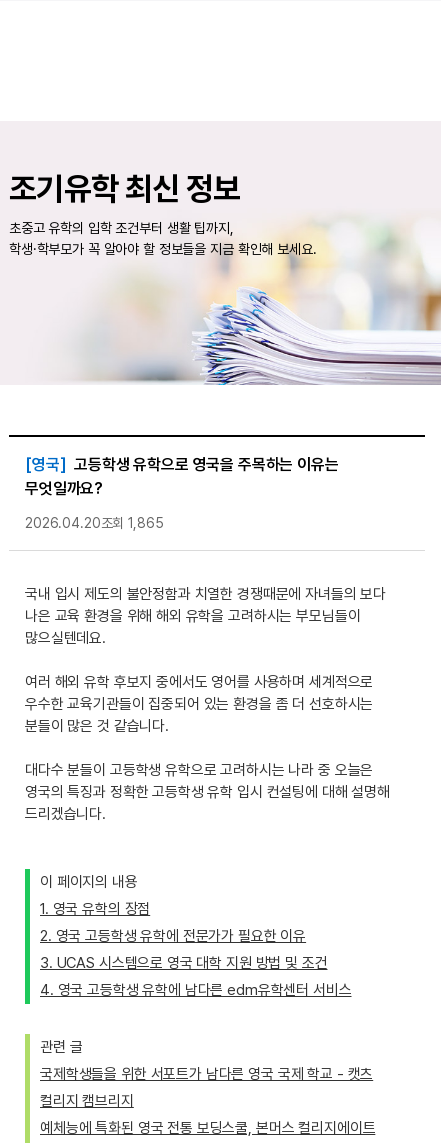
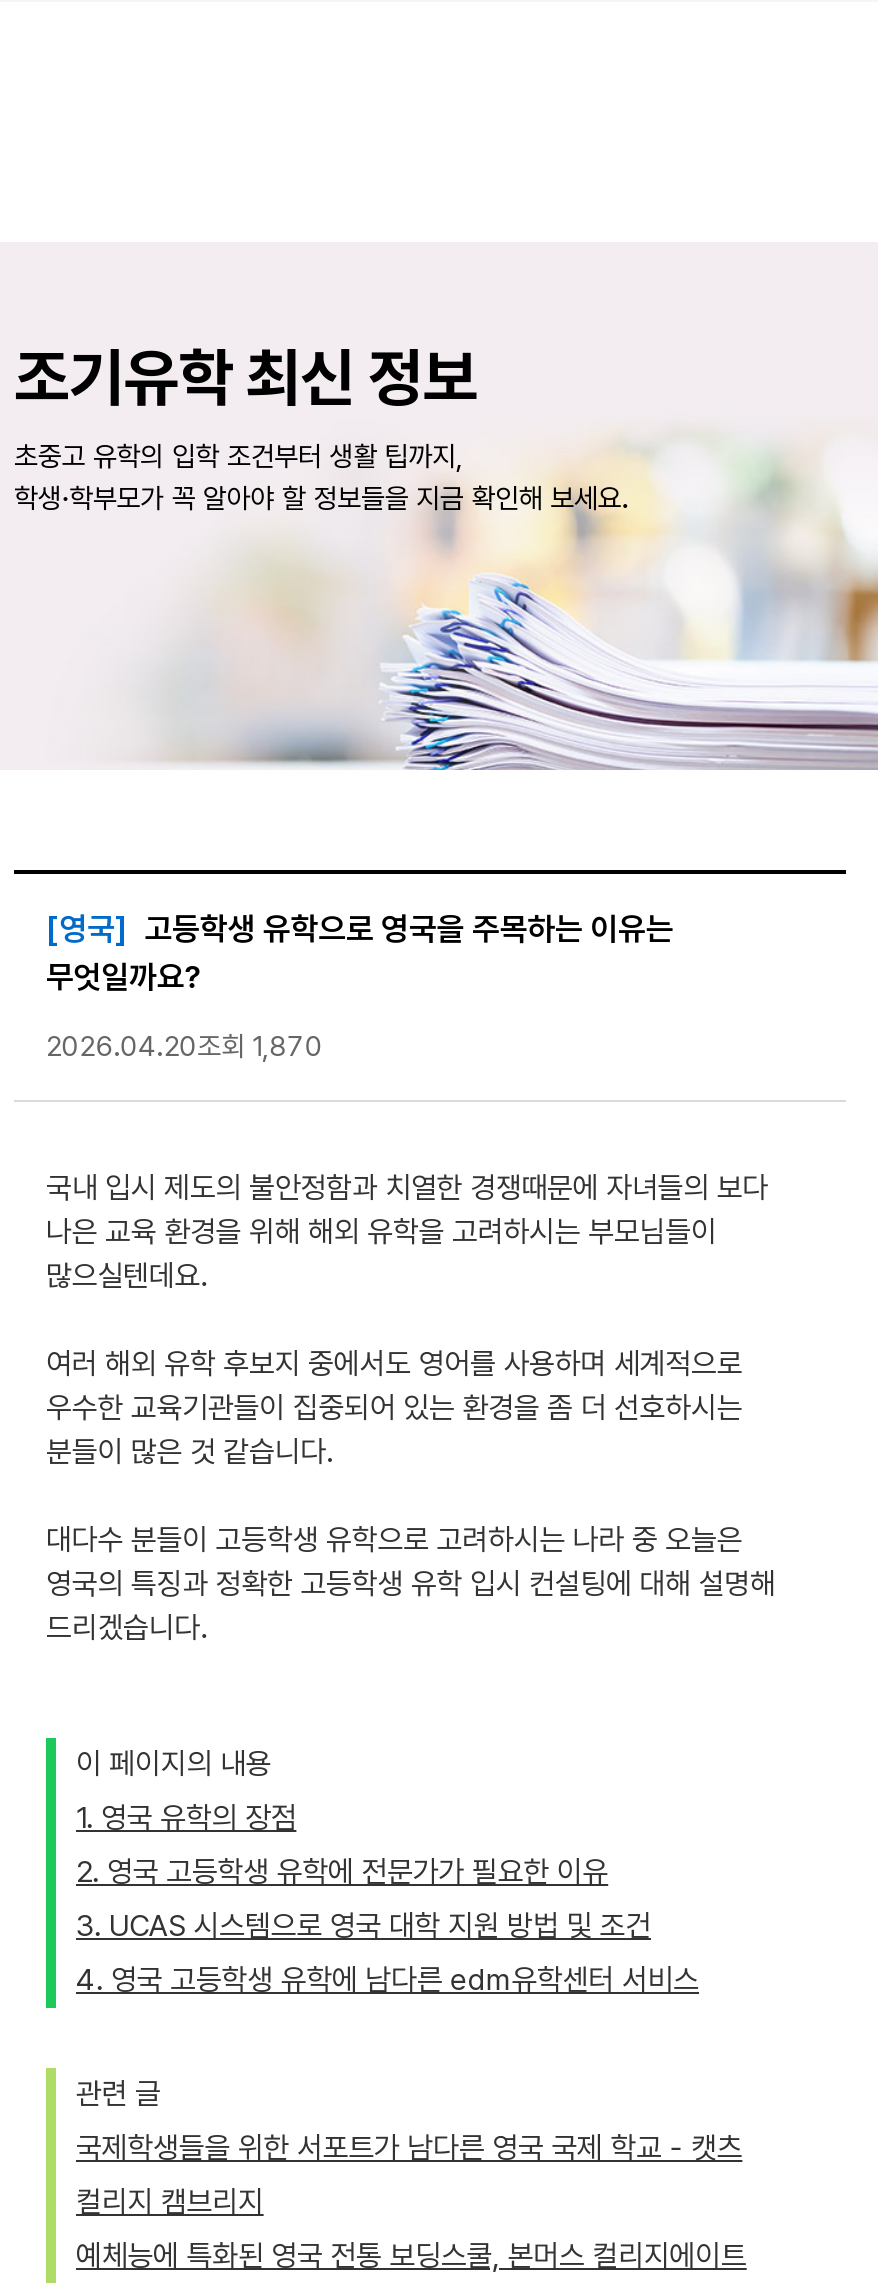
[25,515,163,531] 2026.04.20조회 1,865 -> [46,1030,323,1062] 2026.04.20조회 1,870

